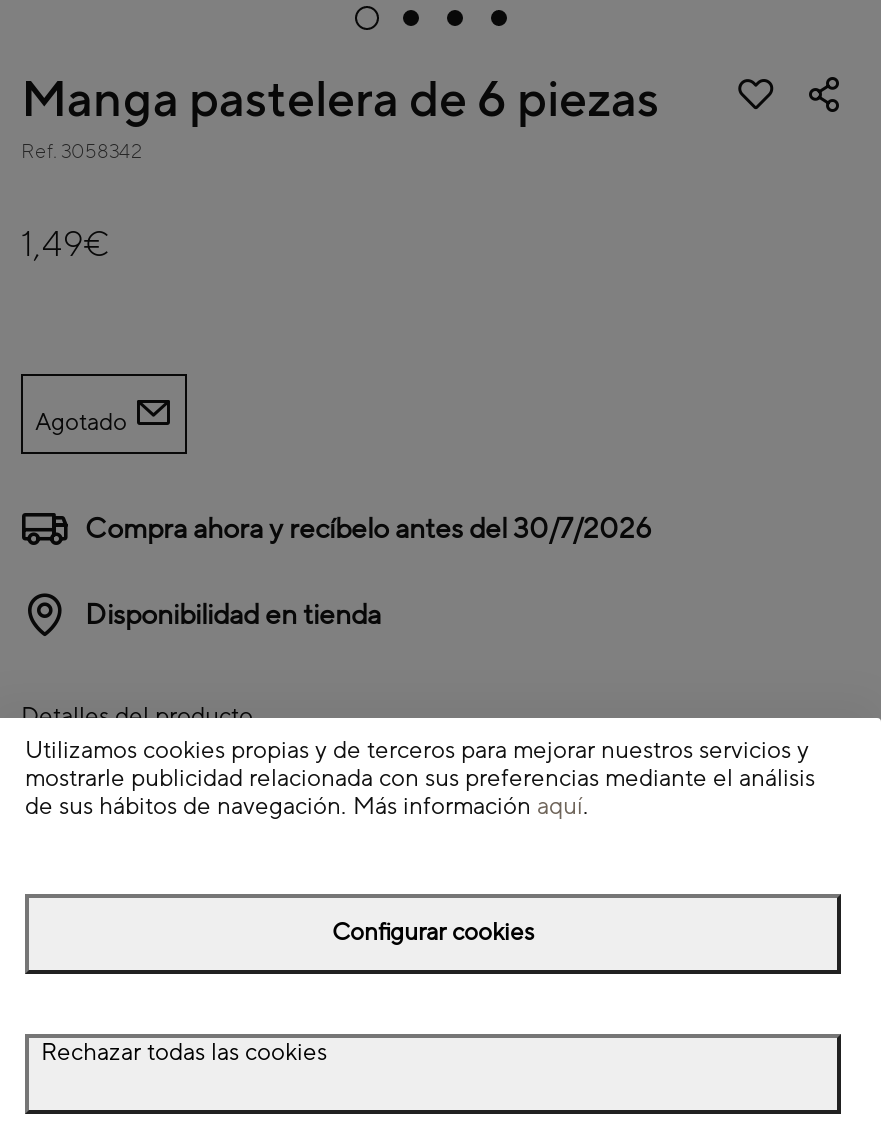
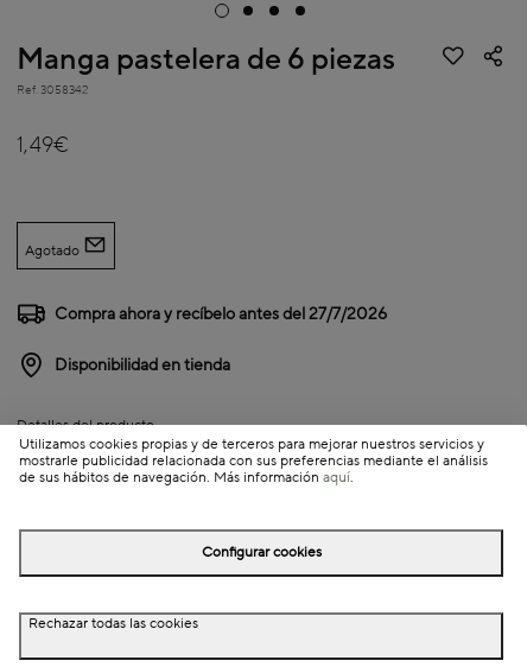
[85,512,657,548] Compra ahora y recíbelo antes del 30/7/2026 -> [55,304,391,325] Compra ahora y recíbelo antes del 27/7/2026

